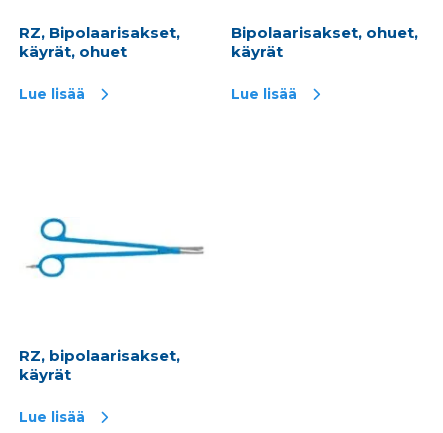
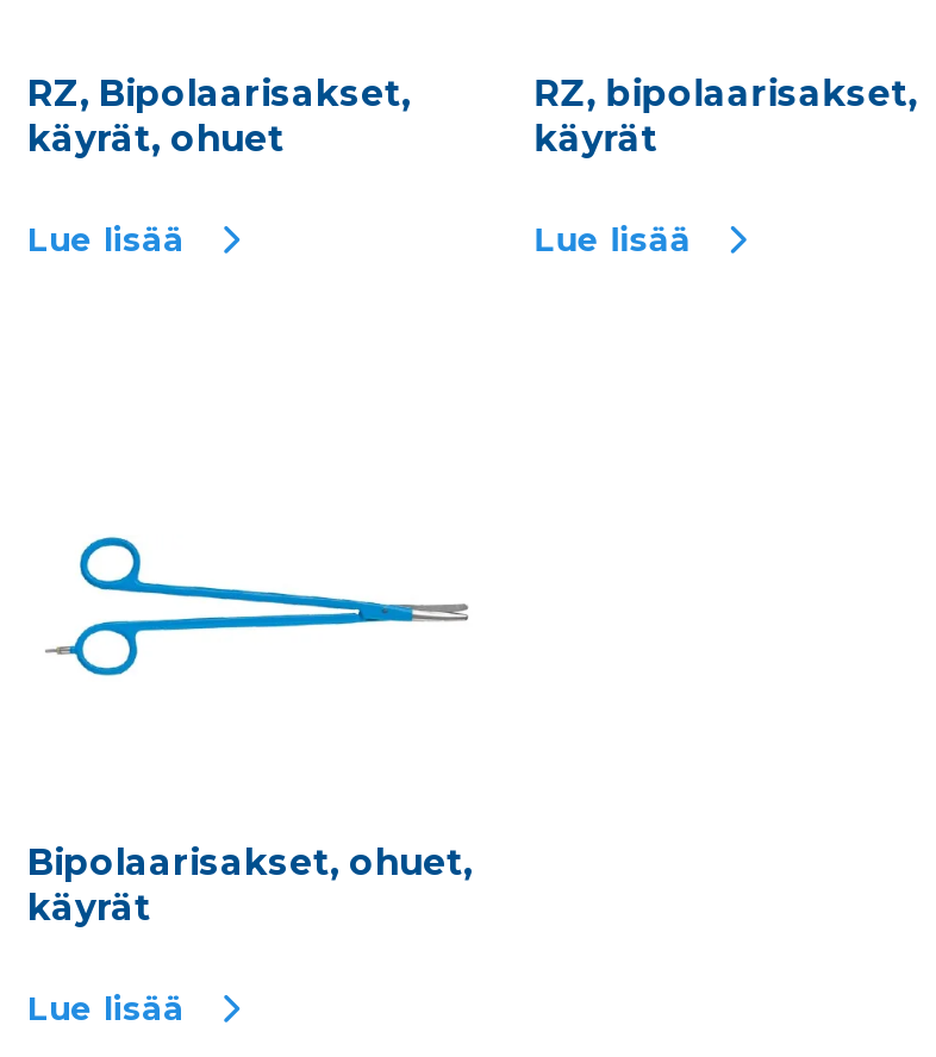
moved [231,23,418,42] -> [27,841,473,886]: Bipolaarisakset, ohuet,
moved [18,346,179,365] -> [534,72,917,117]: RZ, bipolaarisakset,

